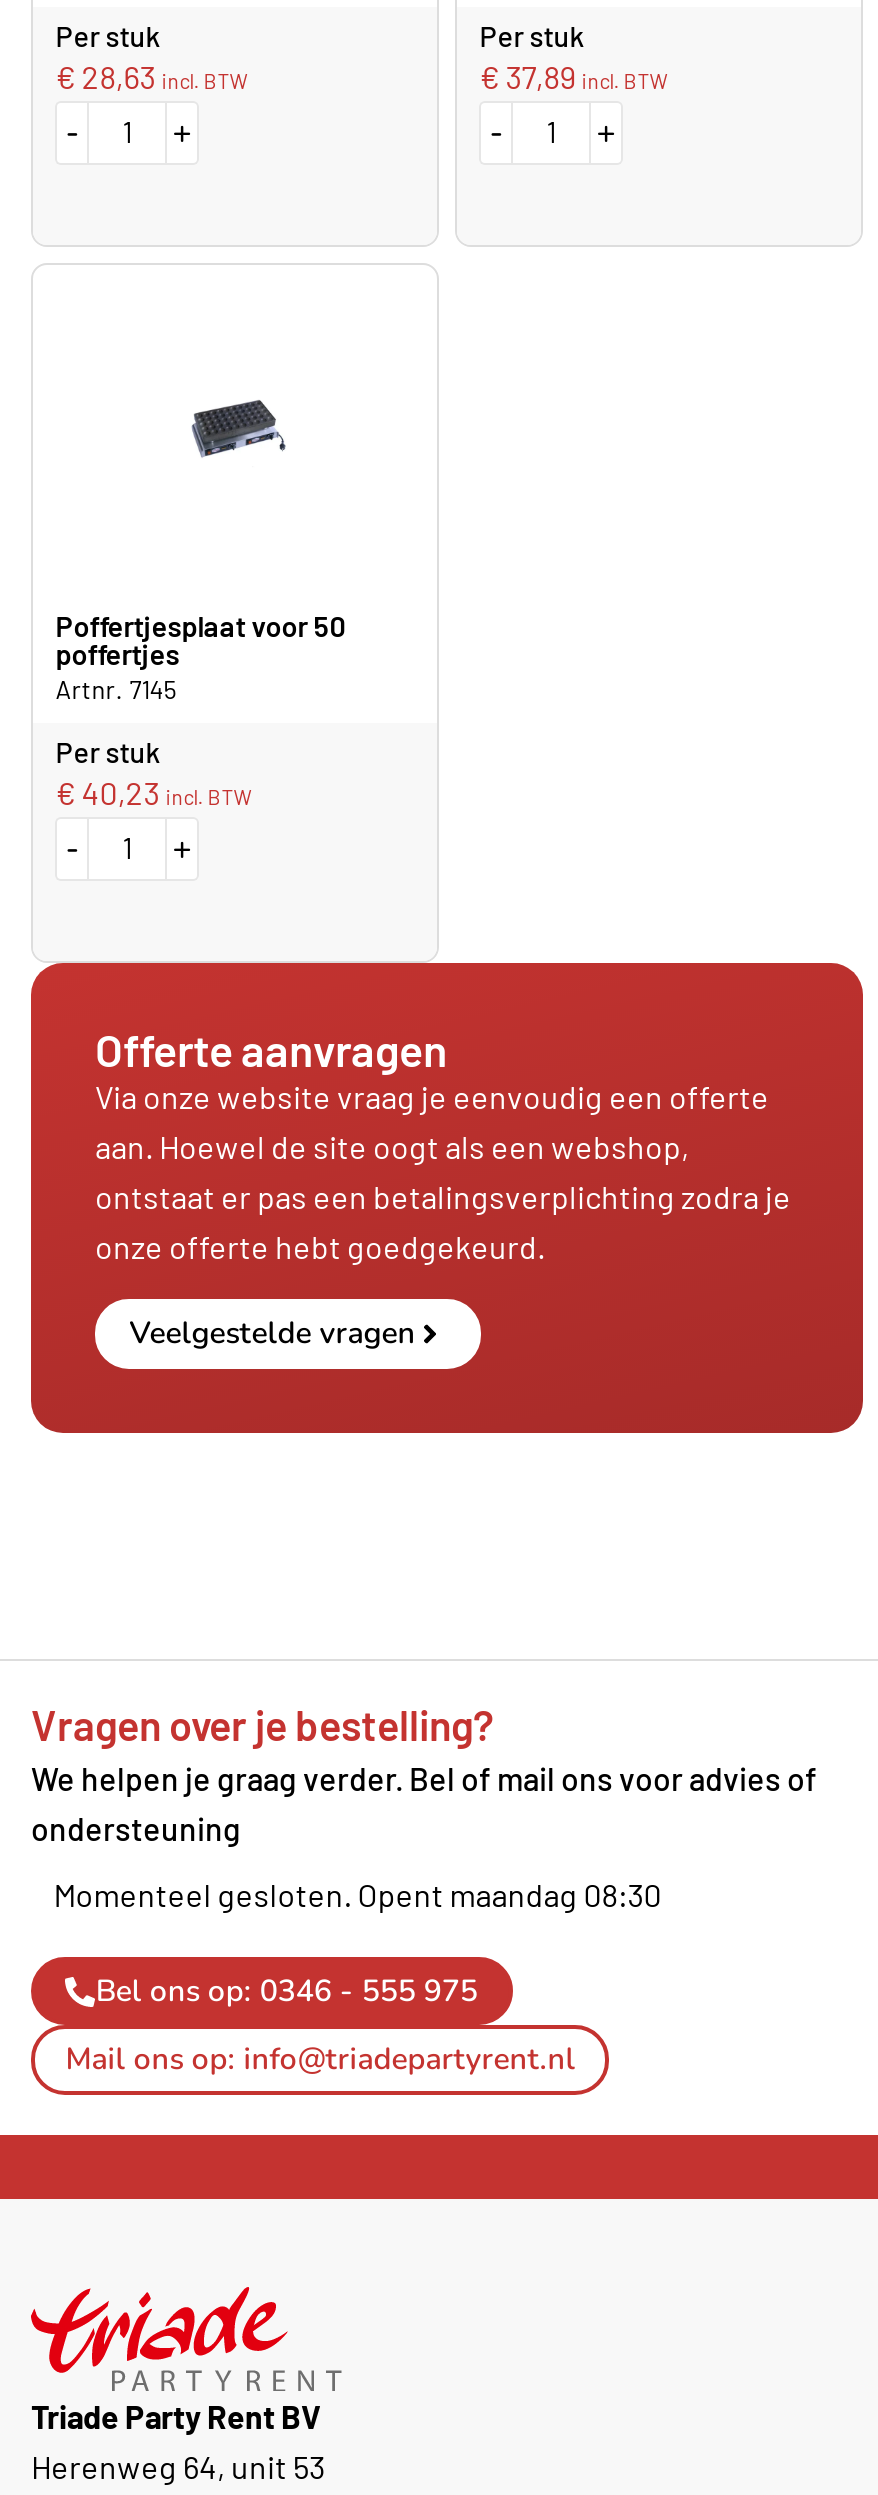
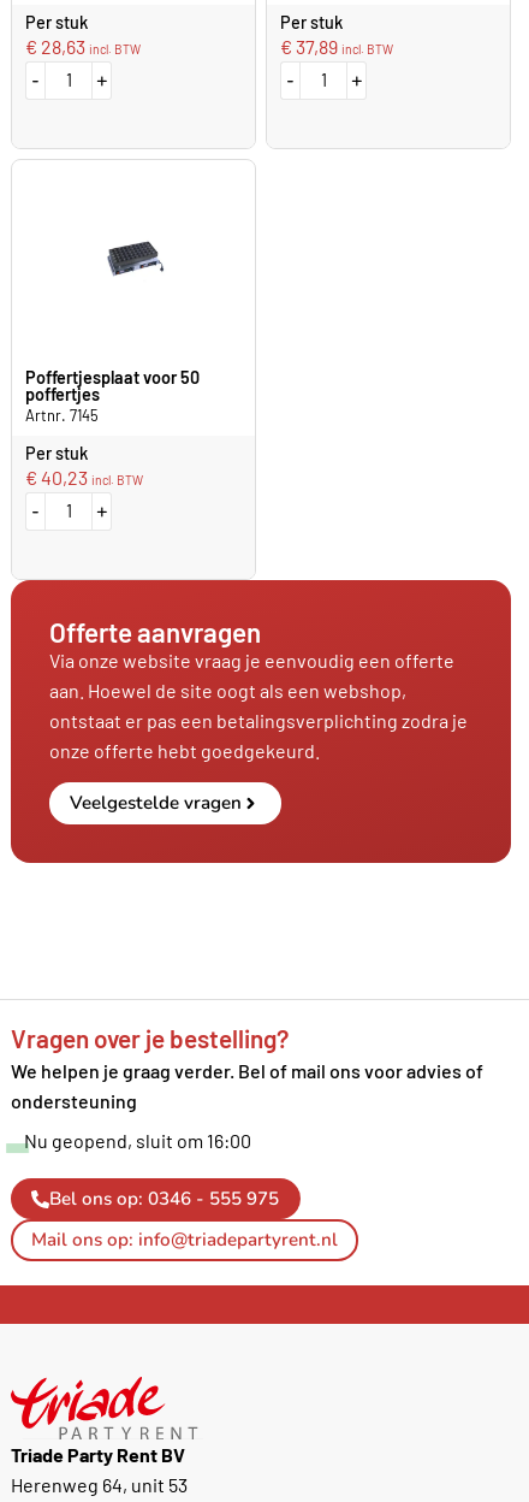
[53,1875,661,1913] Momenteel gesloten. Opent maandag 08:30 -> [24,1129,252,1152] Nu geopend, sluit om 16:00

